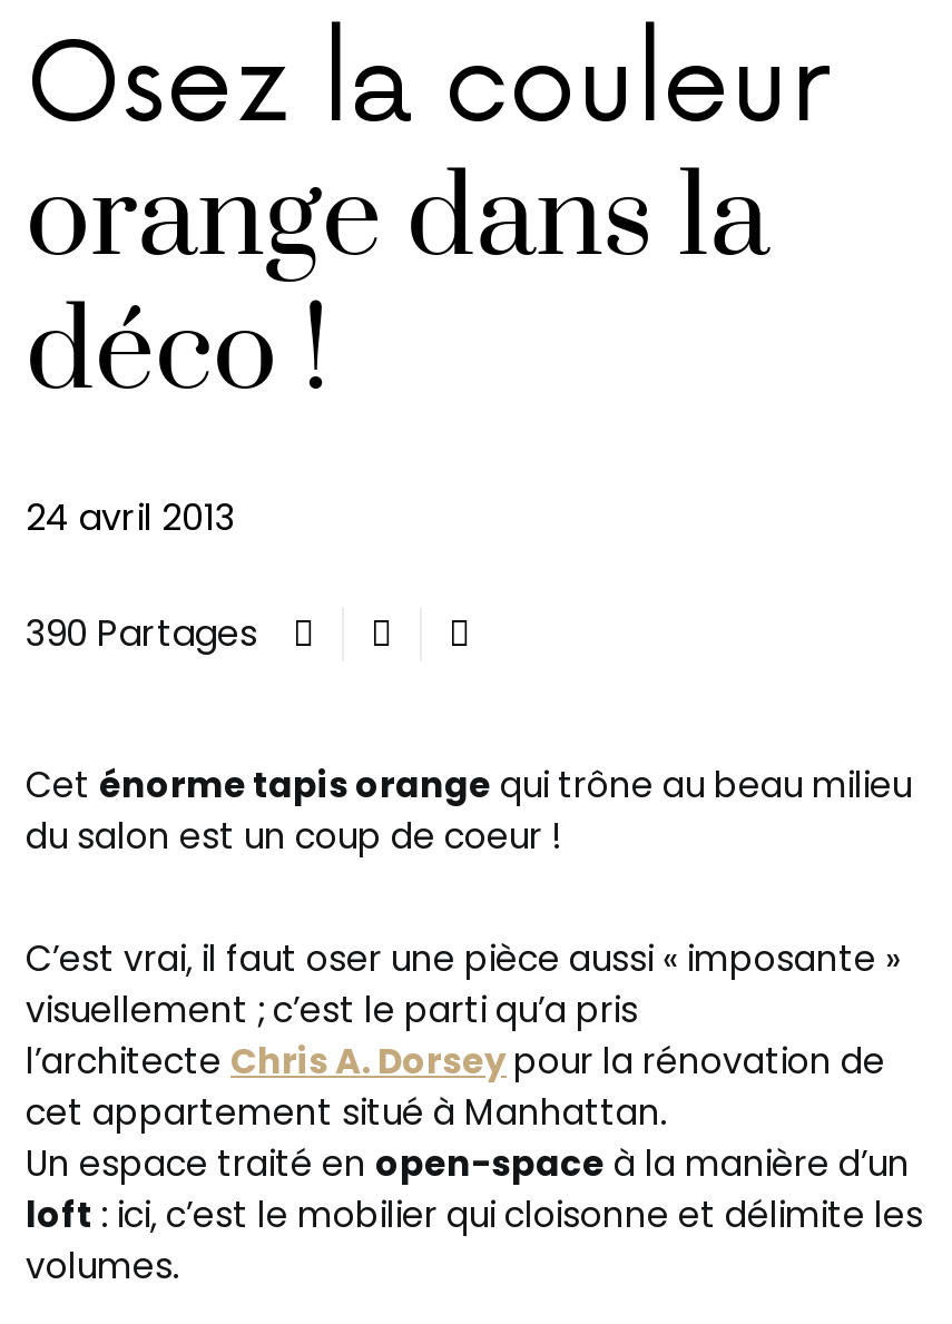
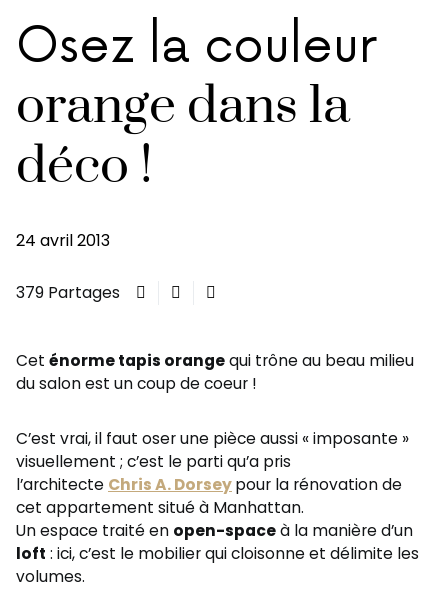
[26,608,257,659] 390 Partages -> [16,281,120,304] 379 Partages

